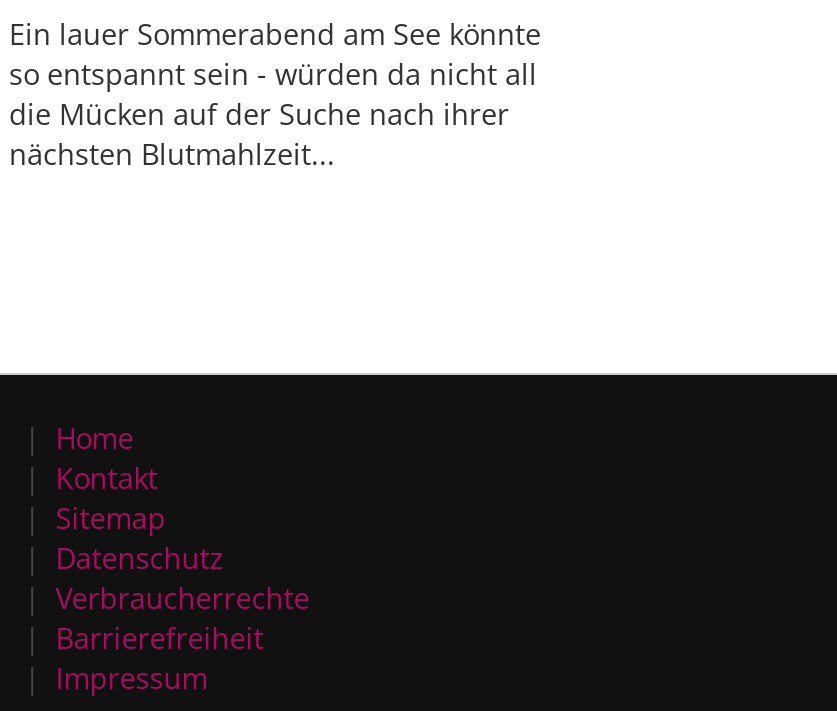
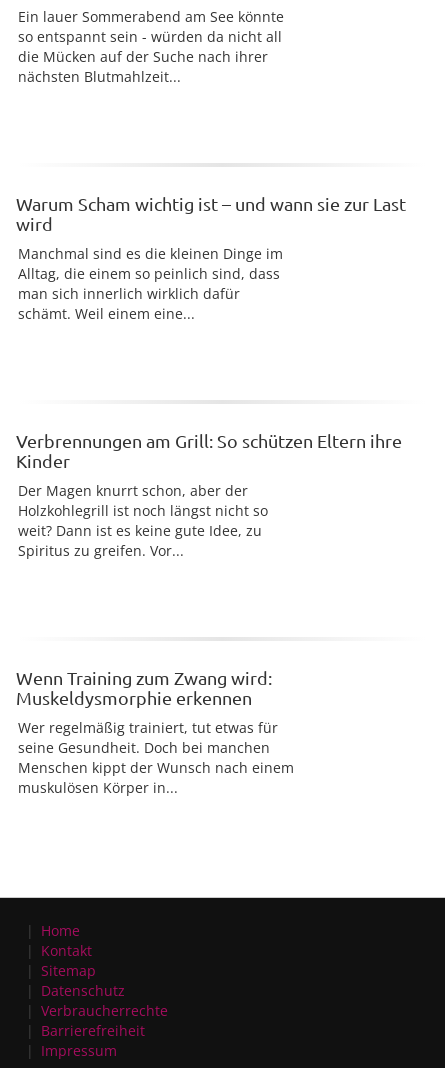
none -> [16,193,406,323] Warum Scham wichtig ist – und wann sie zur Last | wird | Manchmal sind es die kleinen Dinge im | Alltag, die einem so peinlich sind, dass | man sich innerlich wirklich dafür | schämt. Weil einem eine...
none -> [16,430,402,560] Verbrennungen am Grill: So schützen Eltern ihre | Kinder | Der Magen knurrt schon, aber der | Holzkohlegrill ist noch längst nicht so | weit? Dann ist es keine gute Idee, zu | Spiritus zu greifen. Vor...
none -> [16,667,294,797] Wenn Training zum Zwang wird: | Muskeldysmorphie erkennen | Wer regelmäßig trainiert, tut etwas für | seine Gesundheit. Doch bei manchen | Menschen kippt der Wunsch nach einem | muskulösen Körper in...

